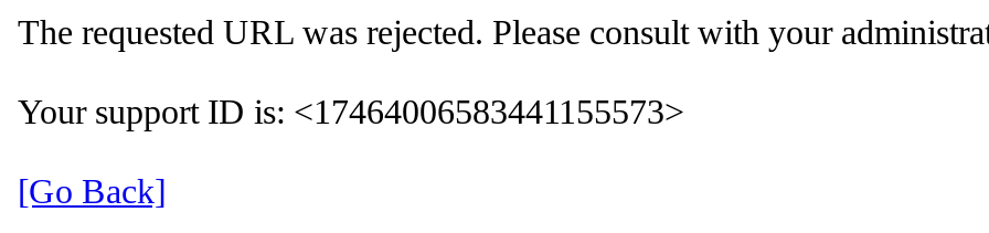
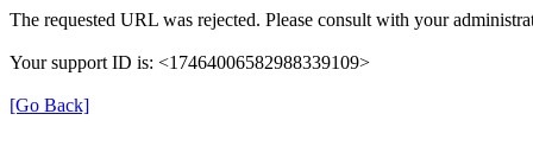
[18,93,684,130] Your support ID is: <17464006583441155573> -> [10,52,370,72] Your support ID is: <17464006582988339109>

